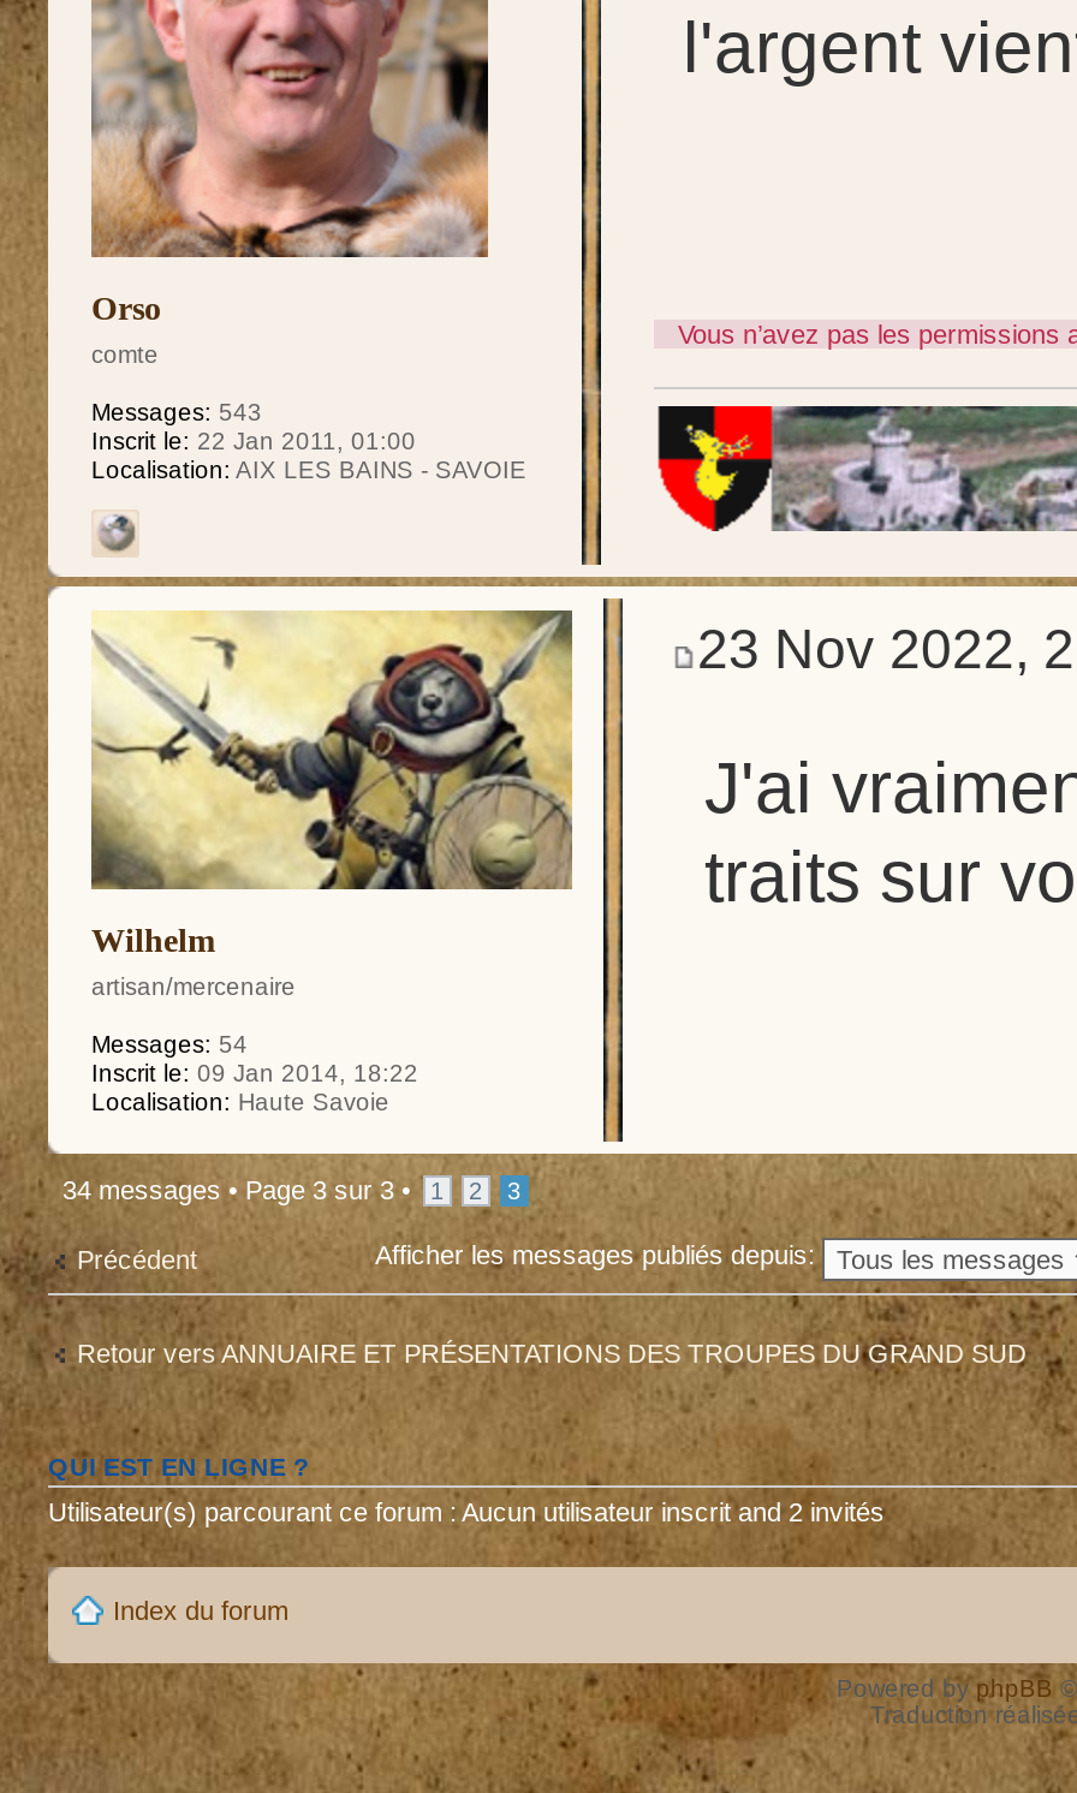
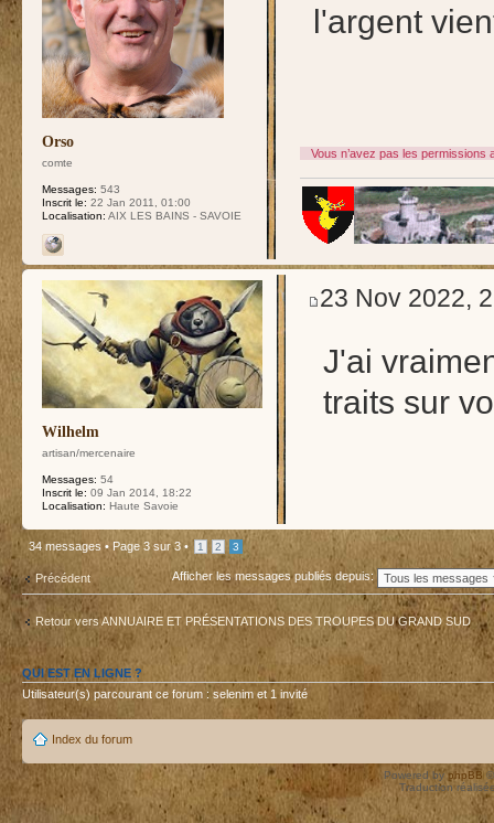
[48,1496,885,1525] Utilisateur(s) parcourant ce forum : Aucun utilisateur inscrit and 2 invités -> [22,687,308,700] Utilisateur(s) parcourant ce forum : selenim et 1 invité

